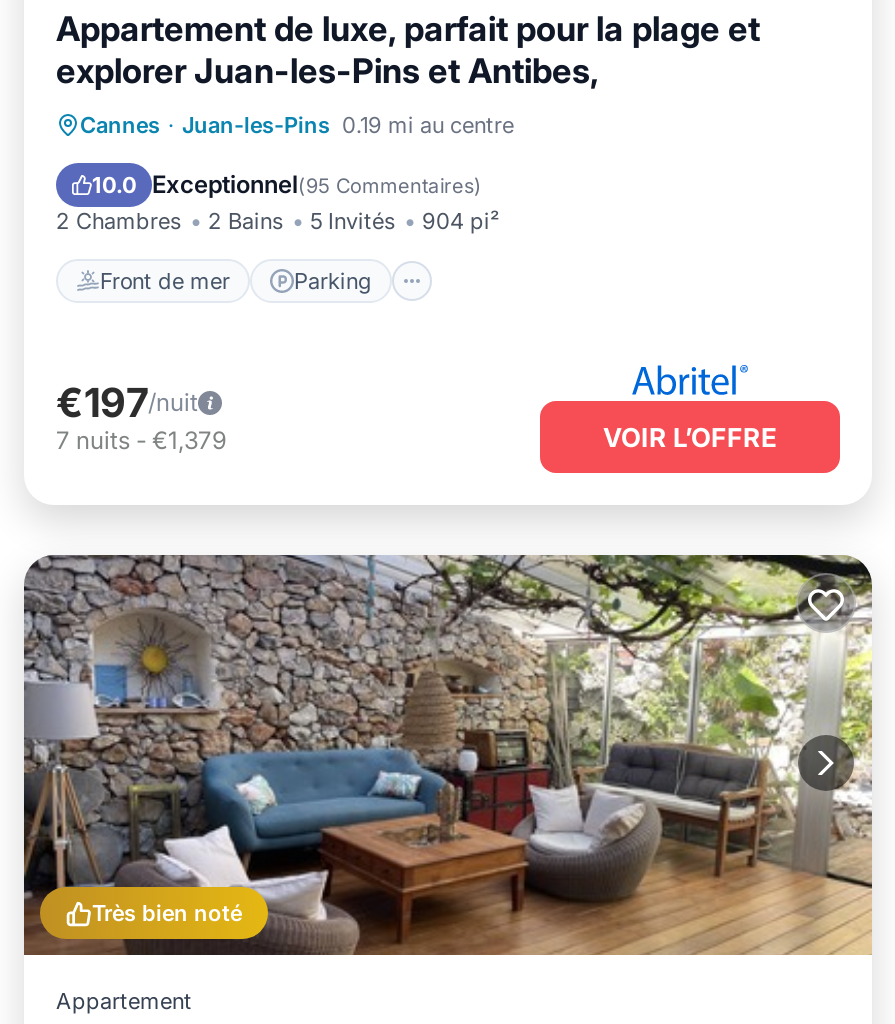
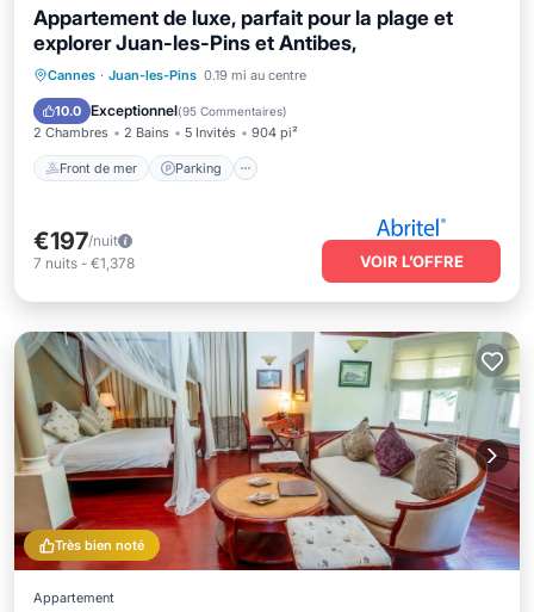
[56,425,226,455] 7 nuits - €1,379 -> [33,254,135,272] 7 nuits - €1,378
[22,553,874,957] [image] -> [13,332,521,571] [image]

